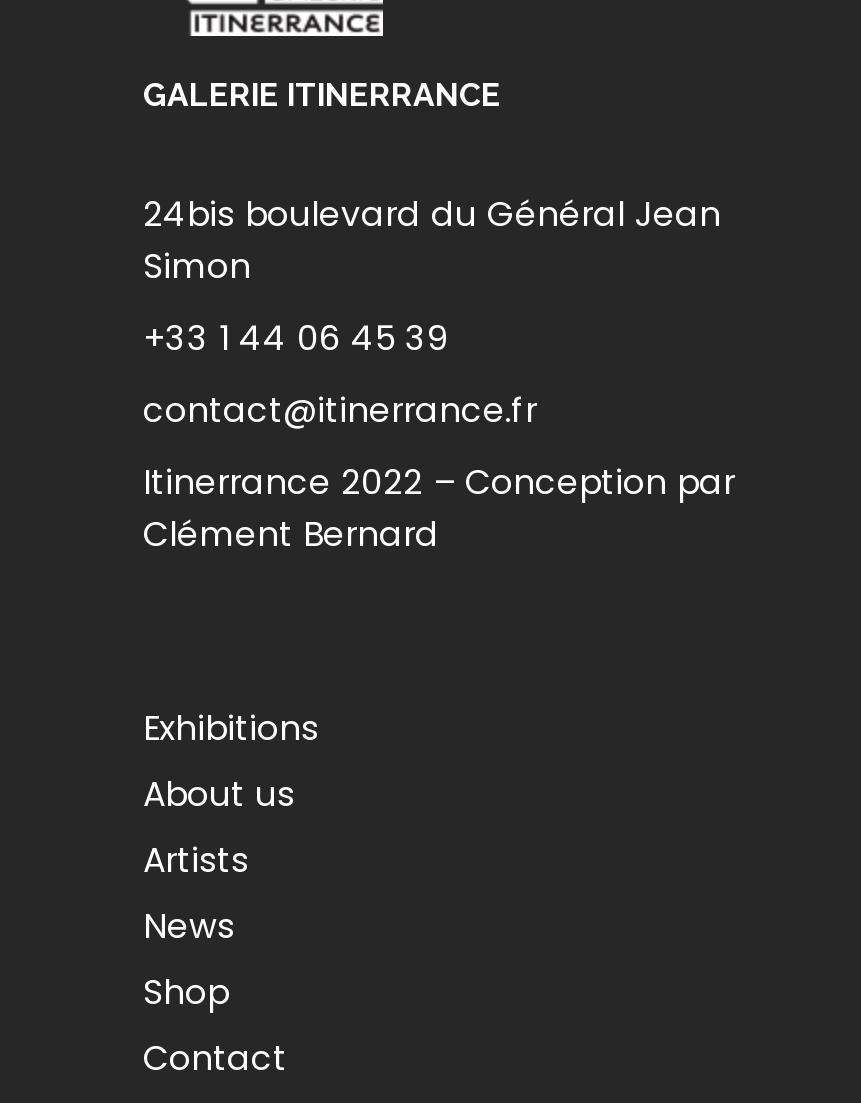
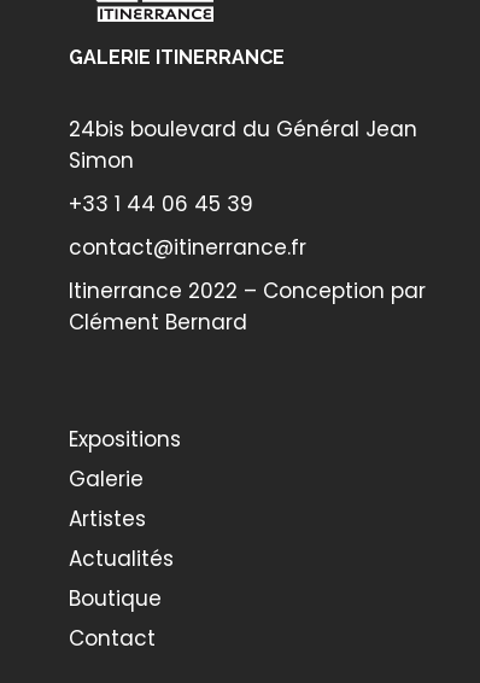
[143,704,319,1016] Exhibitions | About us | Artists | News | Shop -> [69,425,181,613] Expositions | Galerie | Artistes | Actualités | Boutique

